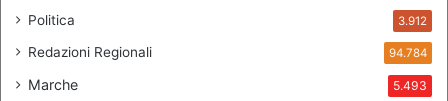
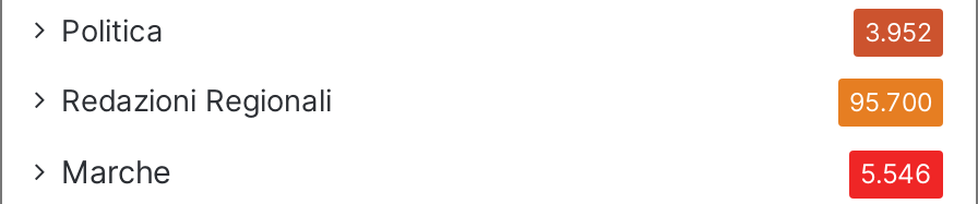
[398,14,427,28] 3.912 -> [864,18,932,48] 3.952
[389,46,427,60] 94.784 -> [849,88,932,118] 95.700
[393,78,427,93] 5.493 -> [860,158,932,190] 5.546

